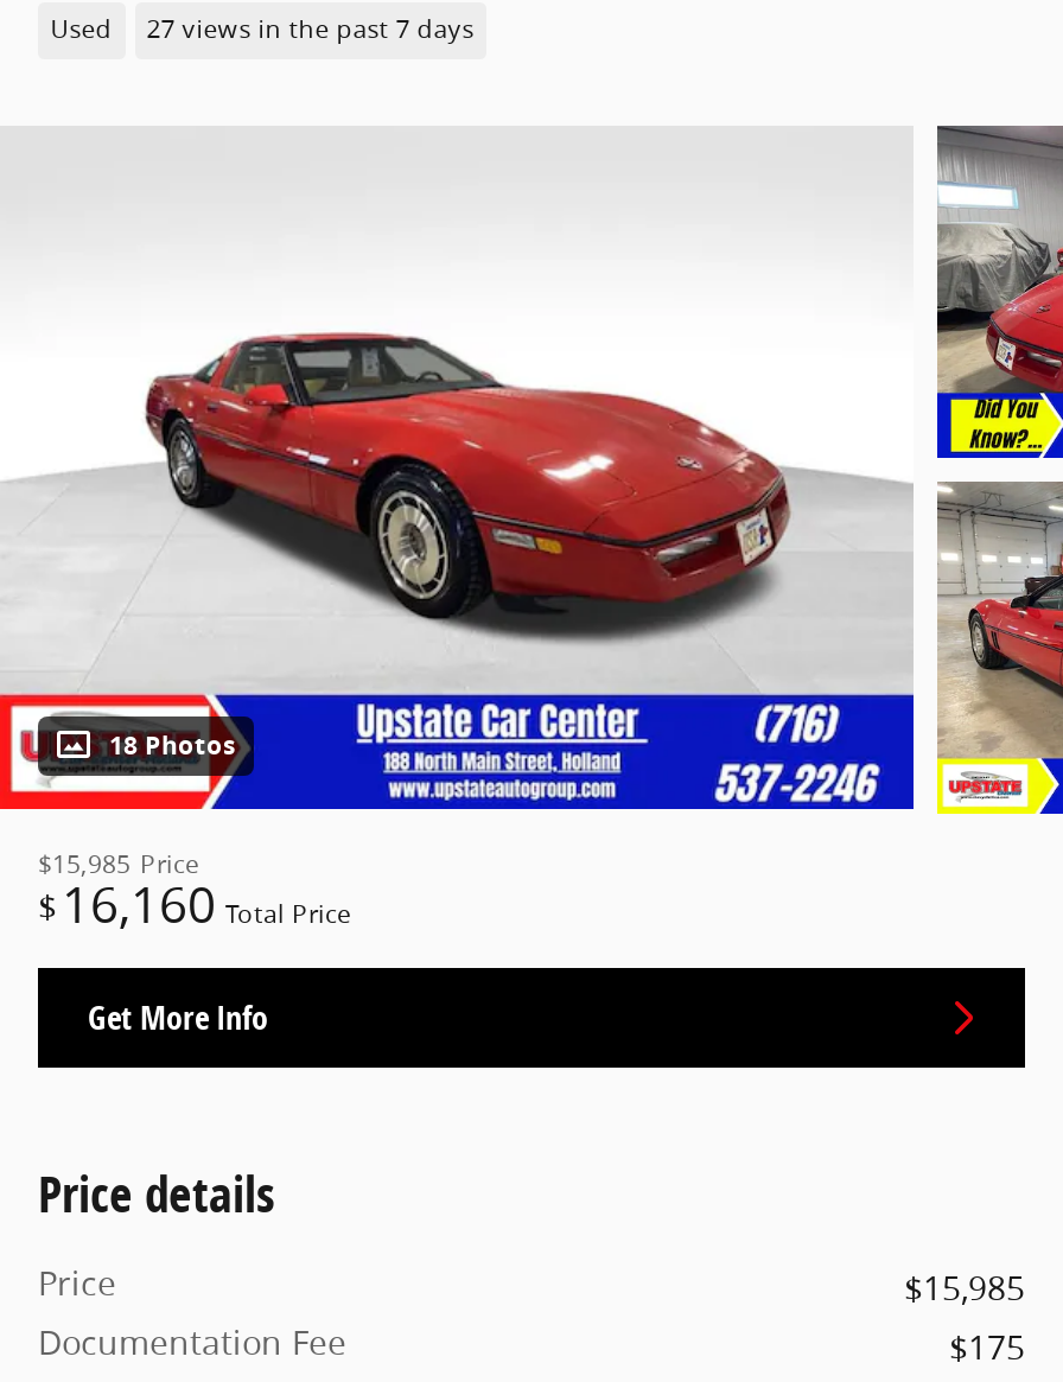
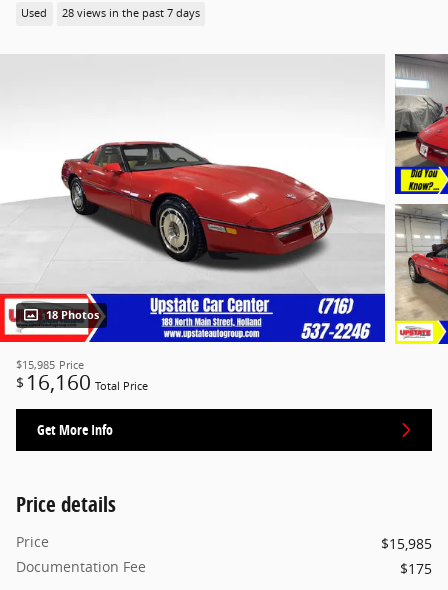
[147,12,474,46] 27 views in the past 7 days -> [62,6,200,20] 28 views in the past 7 days

